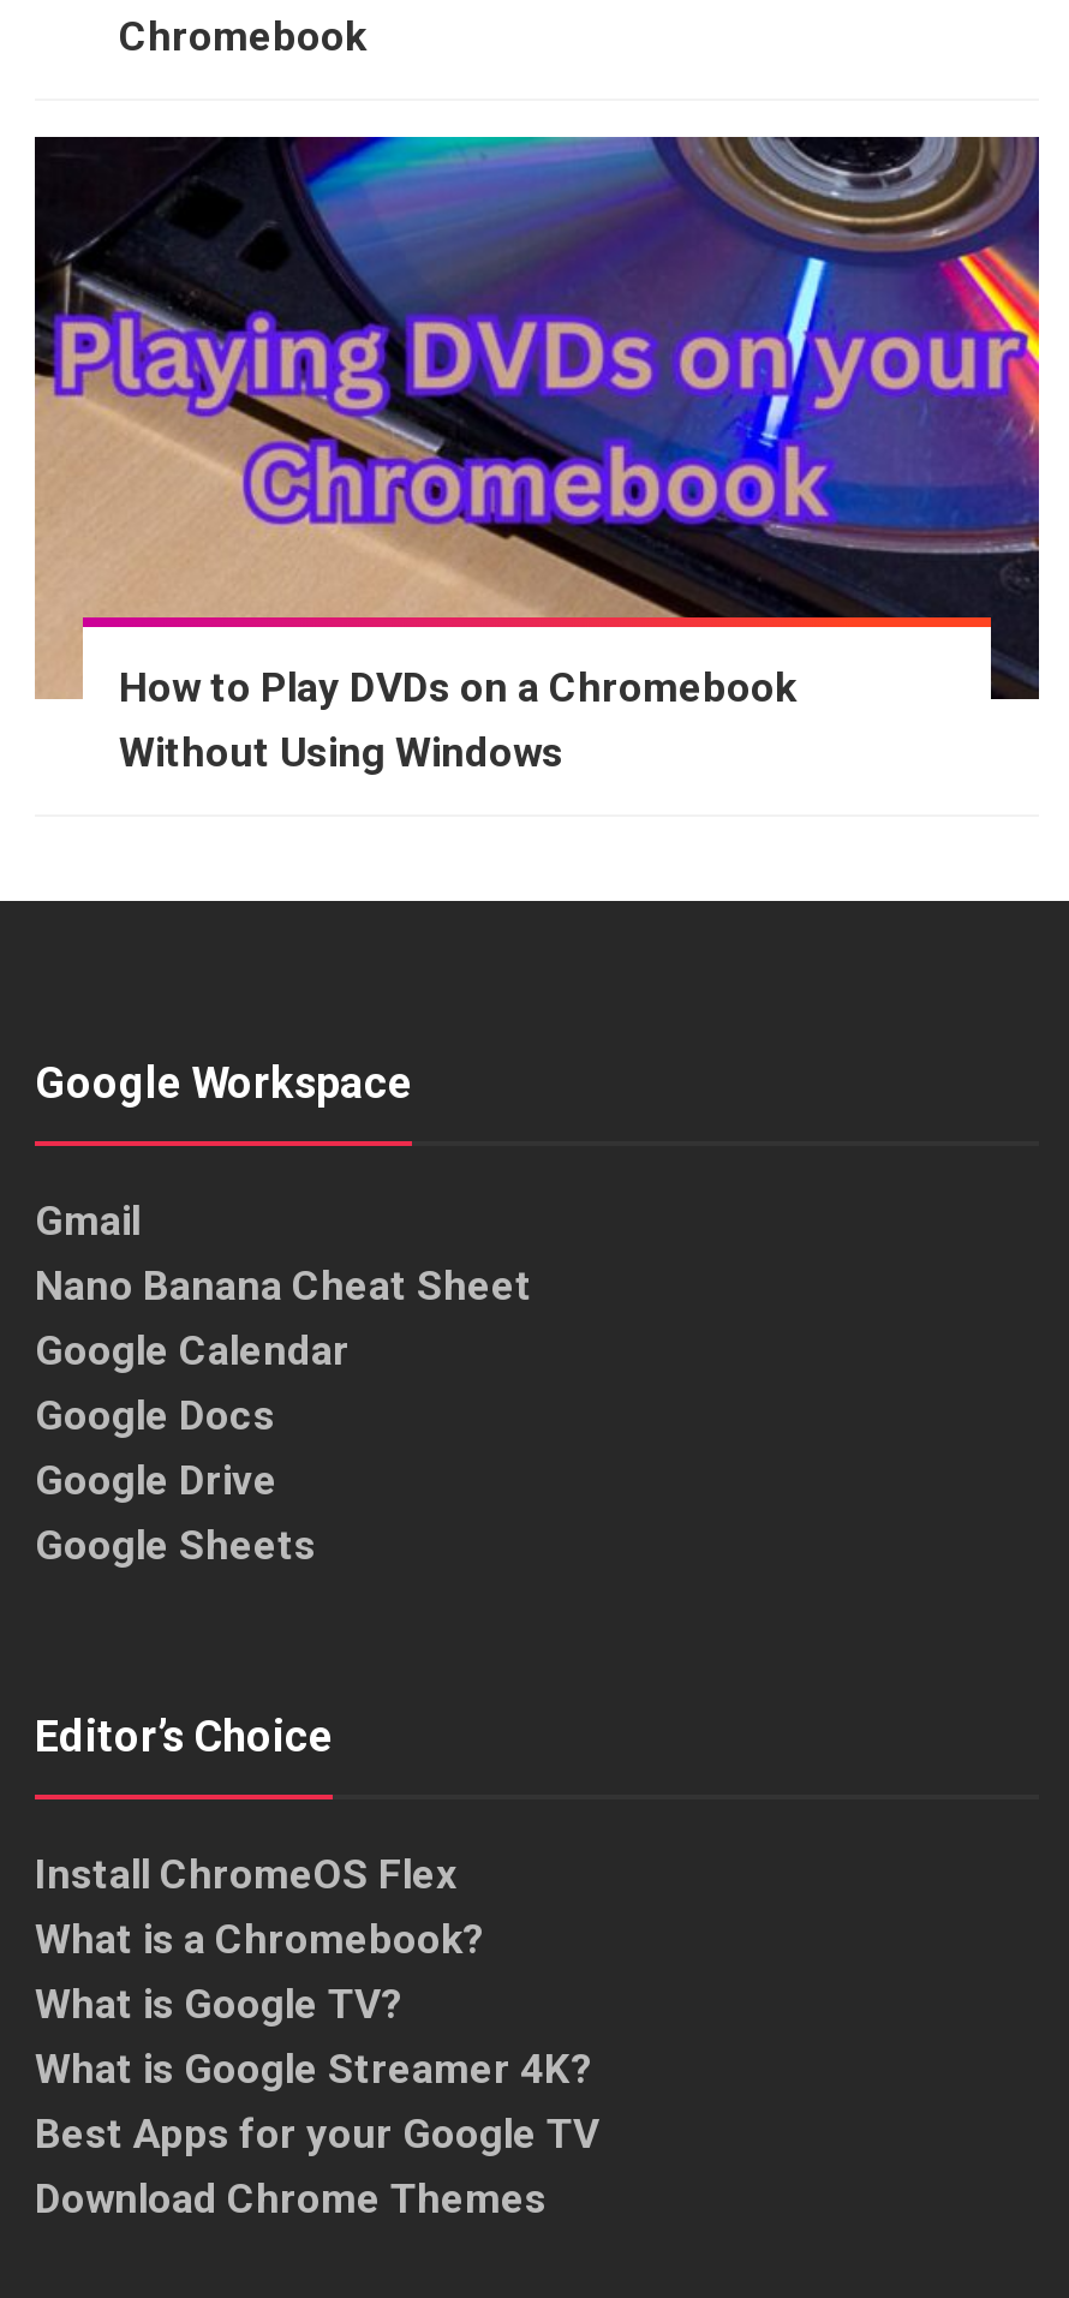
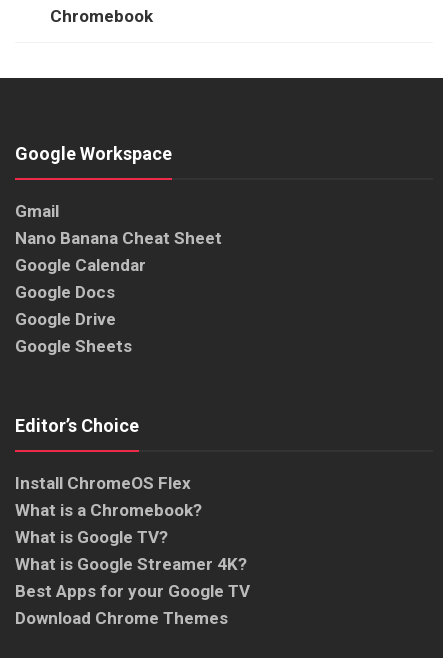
[32,133,1041,776] [image] | How to Play DVDs on a Chromebook | Without Using Windows -> none

